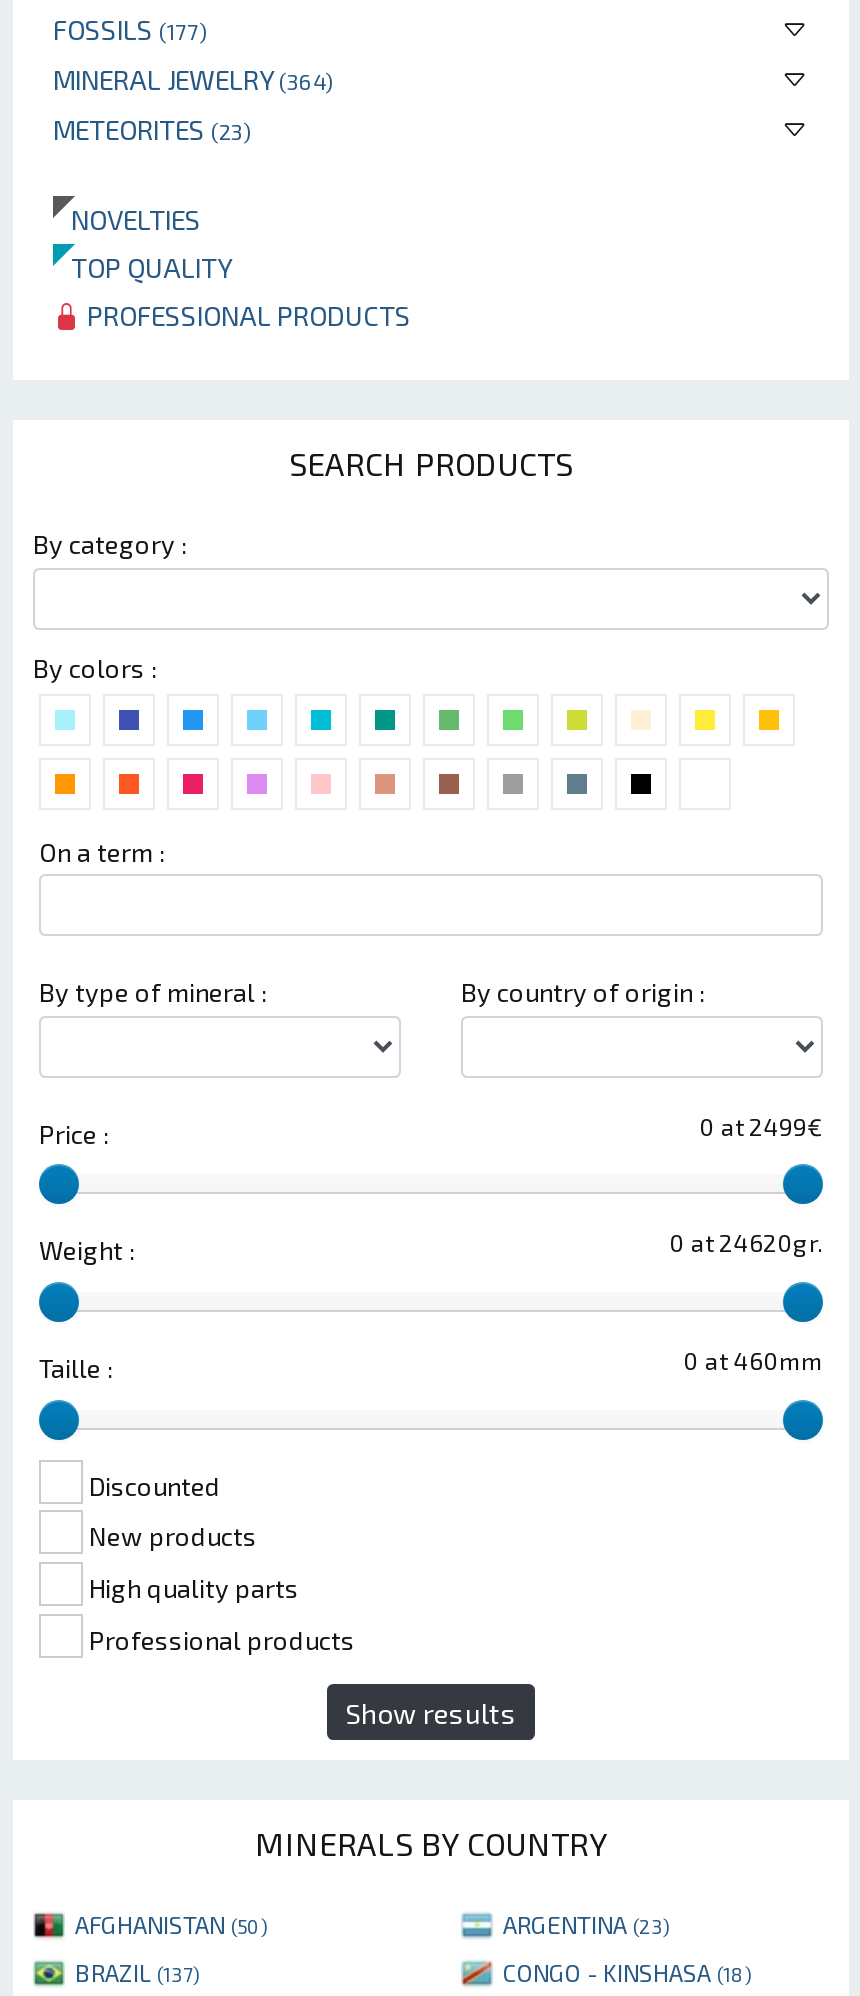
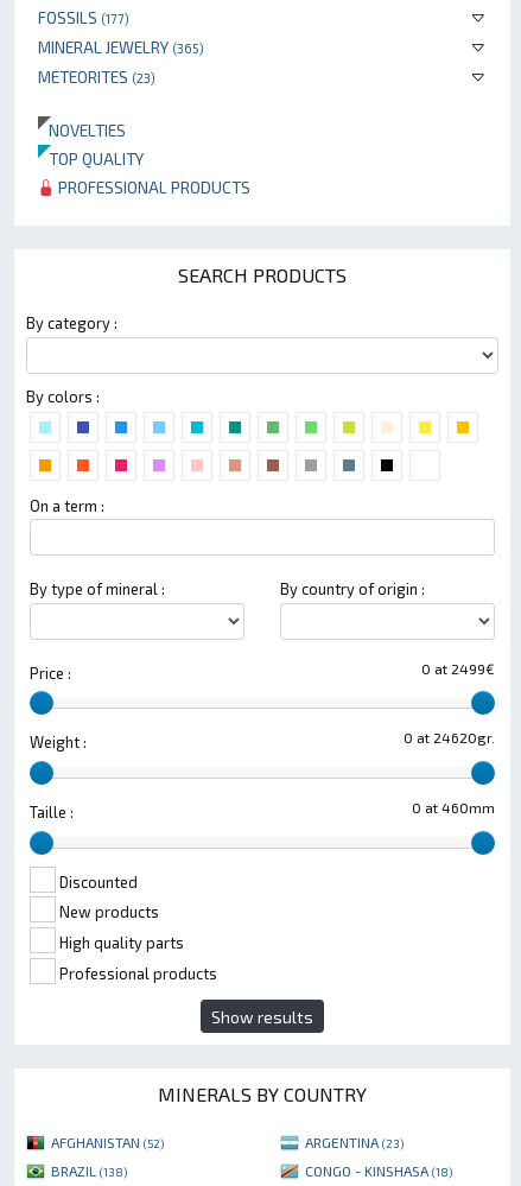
[53,62,333,96] MINERAL JEWELRY(364) -> [38,37,204,57] MINERAL JEWELRY(365)
[75,1911,267,1939] AFGHANISTAN (50) -> [51,1134,164,1151] AFGHANISTAN (52)
[75,1959,199,1987] BRAZIL (137) -> [51,1163,127,1179] BRAZIL (138)

